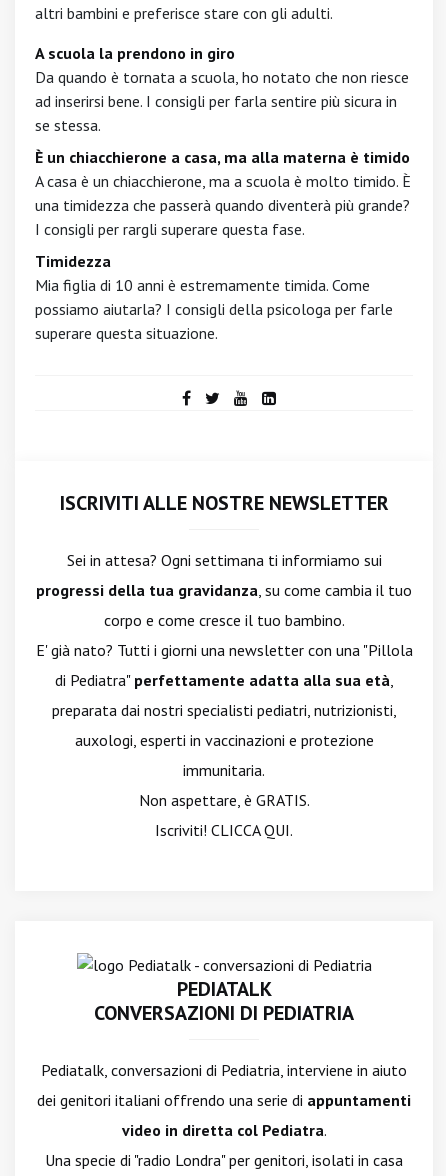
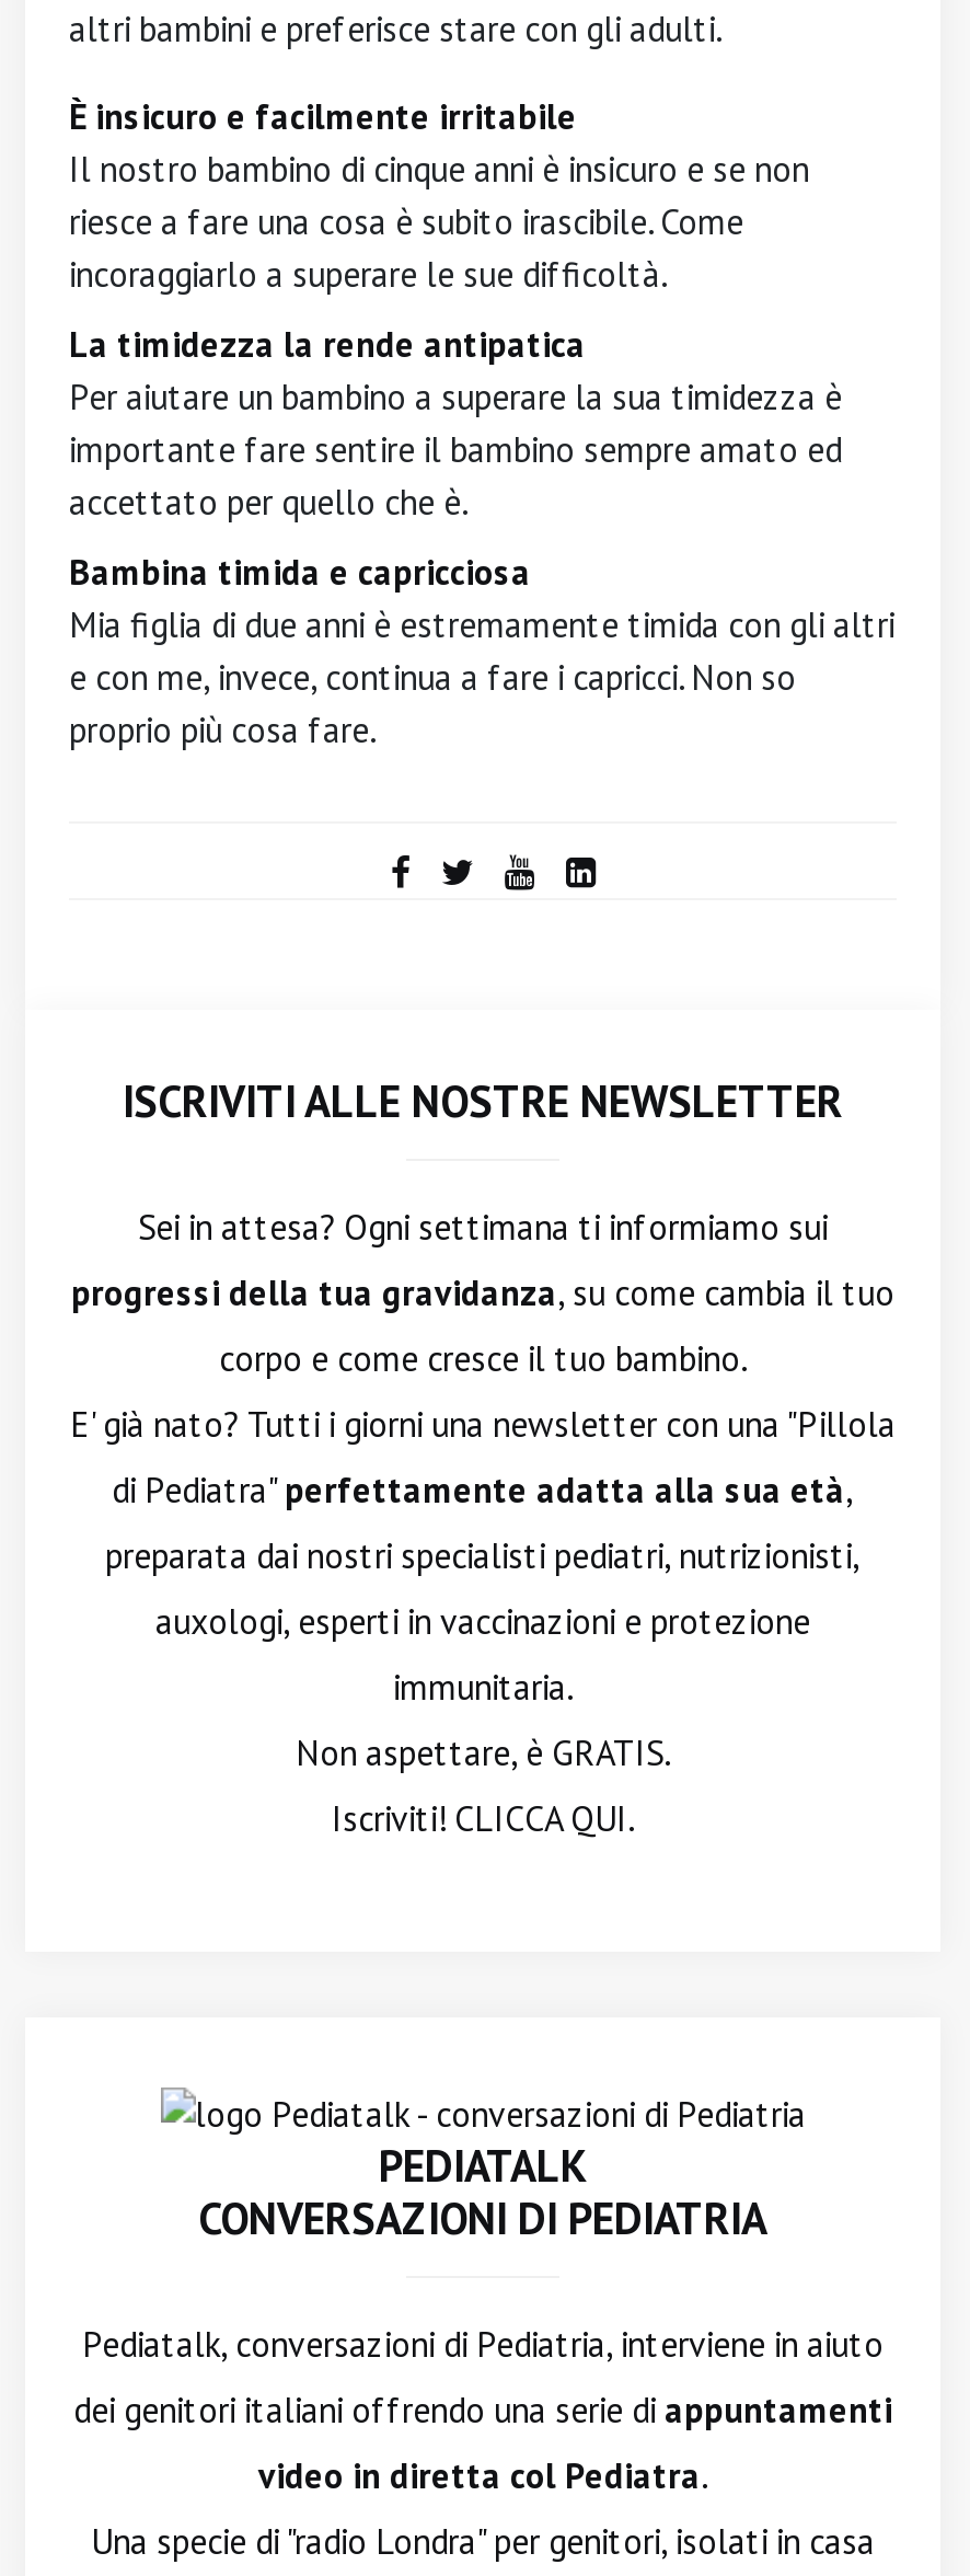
[35,43,409,135] A scuola la prendono in giro | Da quando è tornata a scuola, ho notato che non riesce | ad inserirsi bene. I consigli per farla sentire più sicura in | se stessa. -> [69,94,809,296] È insicuro e facilmente irritabile | Il nostro bambino di cinque anni è insicuro e se non | riesce a fare una cosa è subito irascibile. Come | incoraggiarlo a superare le sue difficoltà.
[35,147,411,239] È un chiacchierone a casa, ma alla materna è timido | A casa è un chiacchierone, ma a scuola è molto timido. È | una timidezza che passerà quando diventerà più grande? | I consigli per rargli superare questa fase. -> [69,322,842,524] La timidezza la rende antipatica | Per aiutare un bambino a superare la sua timidezza è | importante fare sentire il bambino sempre amato ed | accettato per quello che è.
[35,251,393,343] Timidezza | Mia figlia di 10 anni è estremamente timida. Come | possiamo aiutarla? I consigli della psicologa per farle | superare questa situazione. -> [69,550,894,751] Bambina timida e capricciosa | Mia figlia di due anni è estremamente timida con gli altri | e con me, invece, continua a fare i capricci. Non so | proprio più cosa fare.

